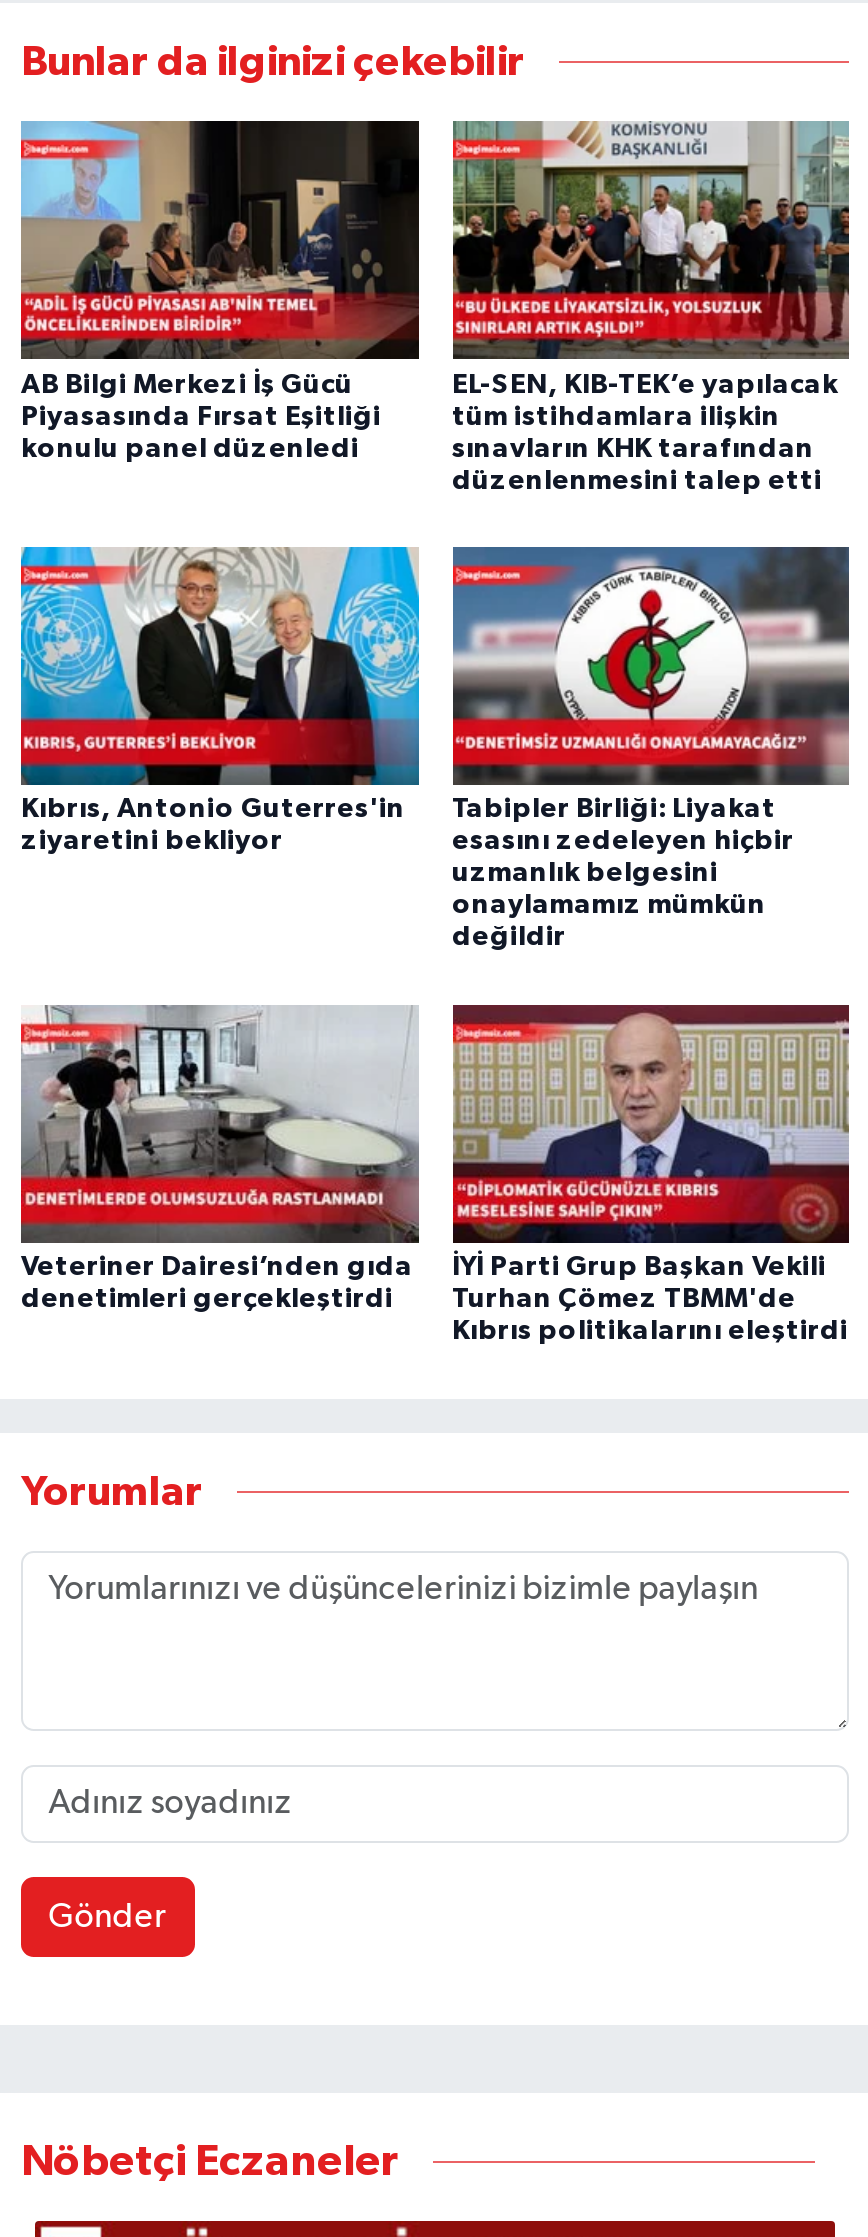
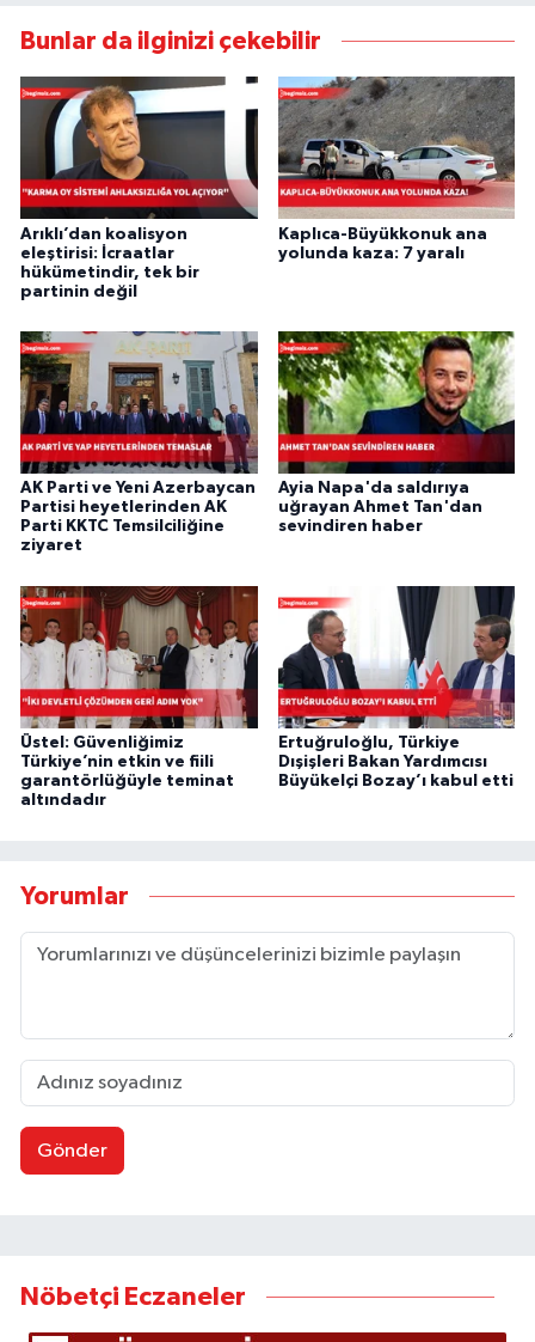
[21,119,421,462] [image] | AB Bilgi Merkezi İş Gücü | Piyasasında Fırsat Eşitliği | konulu panel düzenledi -> [19,75,259,300] [image] | Arıklı’dan koalisyon | eleştirisi: İcraatlar | hükümetindir, tek bir | partinin değil
[451,119,851,494] [image] | EL-SEN, KIB-TEK’e yapılacak | tüm istihdamlara ilişkin | sınavların KHK tarafından | düzenlenmesini talep etti -> [278,77,515,261] [image] | Kaplıca-Büyükkonuk ana | yolunda kaza: 7 yaralı
[19,545,421,856] [image] | Kıbrıs, Antonio Guterres'in | ziyaretini bekliyor -> [19,330,259,554] [image] | AK Parti ve Yeni Azerbaycan | Partisi heyetlerinden AK | Parti KKTC Temsilciliğine | ziyaret
[451,545,851,952] [image] | Tabipler Birliği: Liyakat | esasını zedeleyen hiçbir | uzmanlık belgesini | onaylamamız mümkün | değildir -> [277,330,515,535] [image] | Ayia Napa'da saldırıya | uğrayan Ahmet Tan'dan | sevindiren haber
[19,973,421,1313] [image] | Veteriner Dairesi’nden gıda | denetimleri gerçekleştirdi -> [19,585,259,809] [image] | Üstel: Güvenliğimiz | Türkiye’nin etkin ve fiili | garantörlüğüyle teminat | altındadır
[451,973,851,1345] [image] | İYİ Parti Grup Başkan Vekili | Turhan Çömez TBMM'de | Kıbrıs politikalarını eleştirdi -> [277,585,516,790] [image] | Ertuğruloğlu, Türkiye | Dışişleri Bakan Yardımcısı | Büyükelçi Bozay’ı kabul etti

